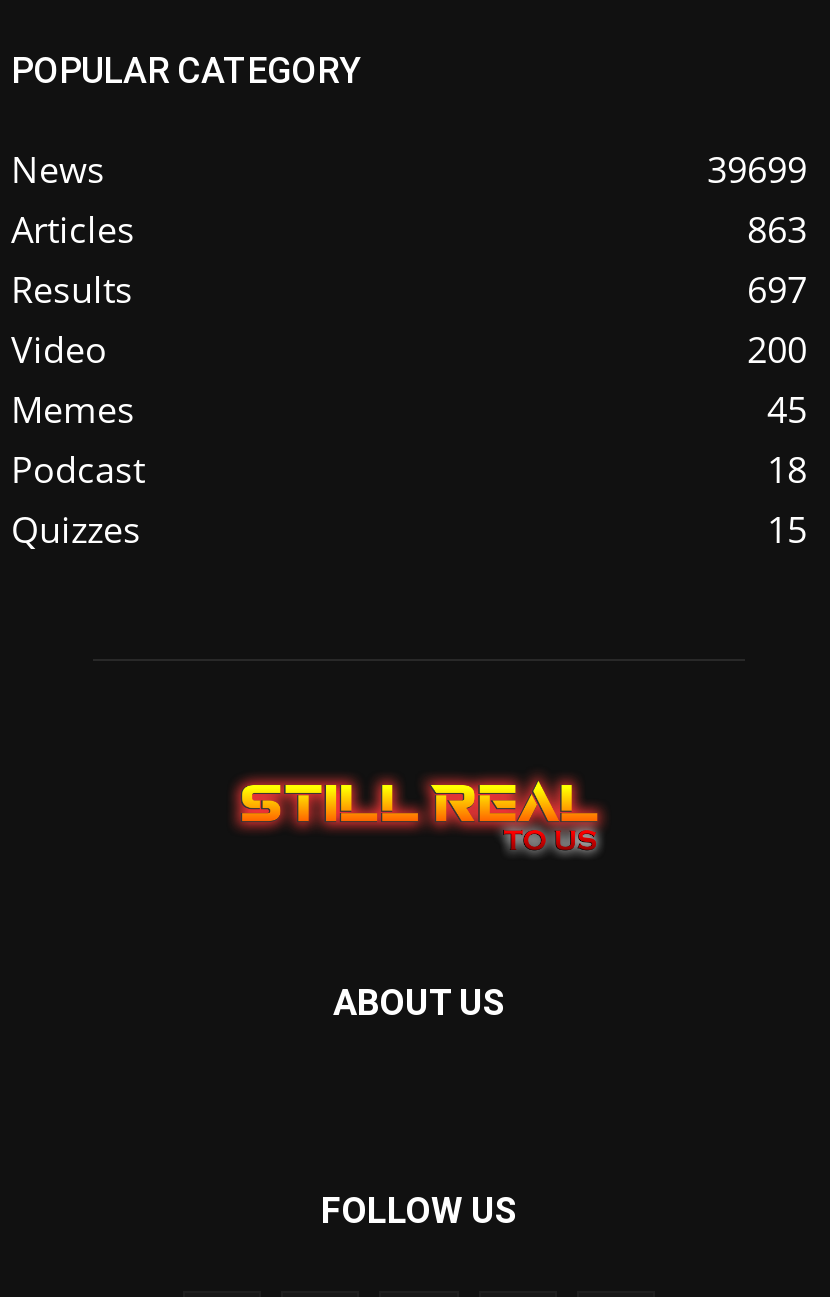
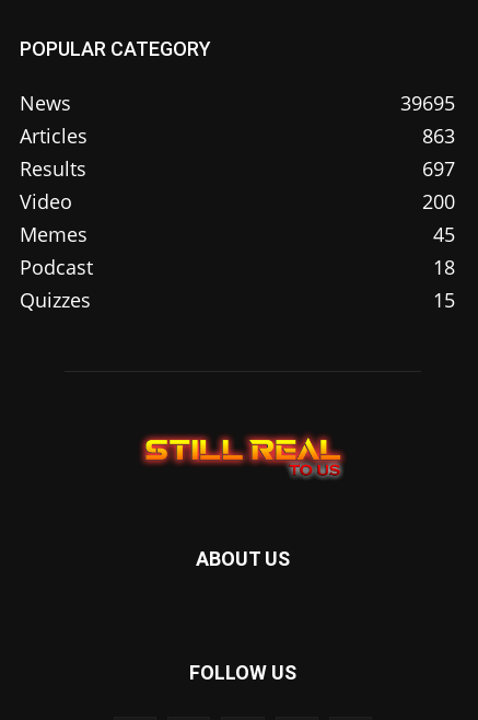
[707,146,807,194] 39699 -> [400,90,455,116] 39695

